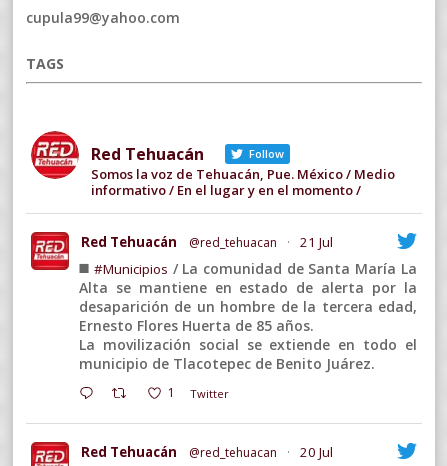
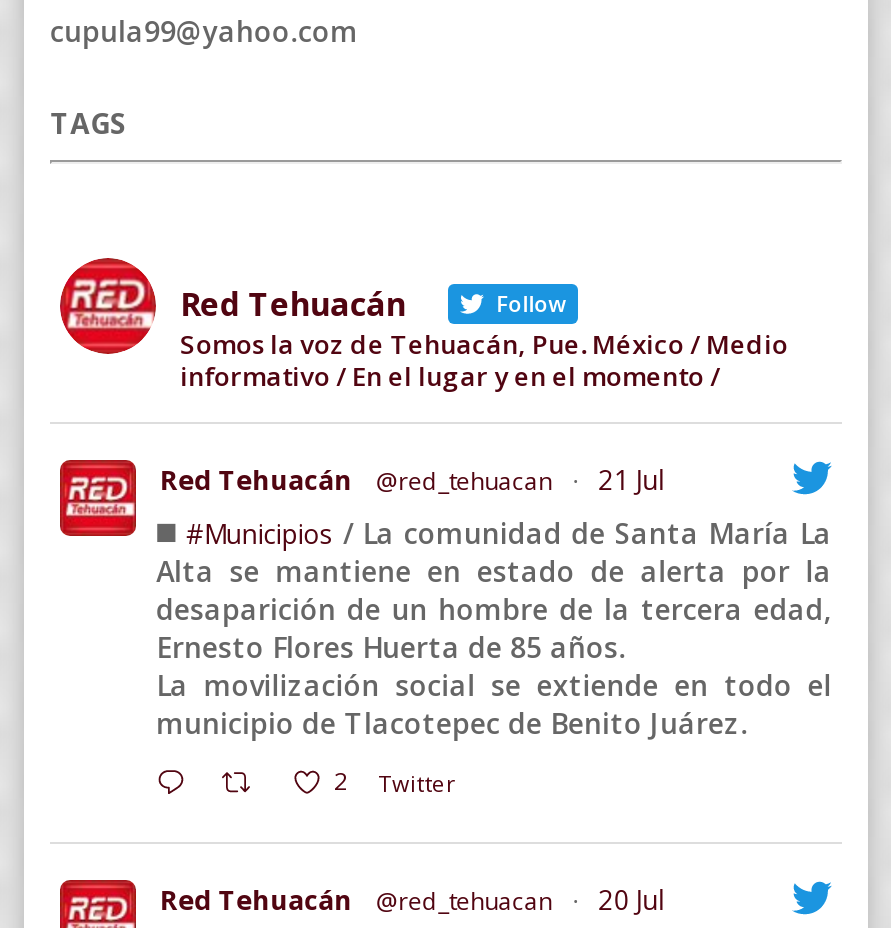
[168,384,229,401] 1 Twitter -> [334,765,456,799] 2 Twitter

